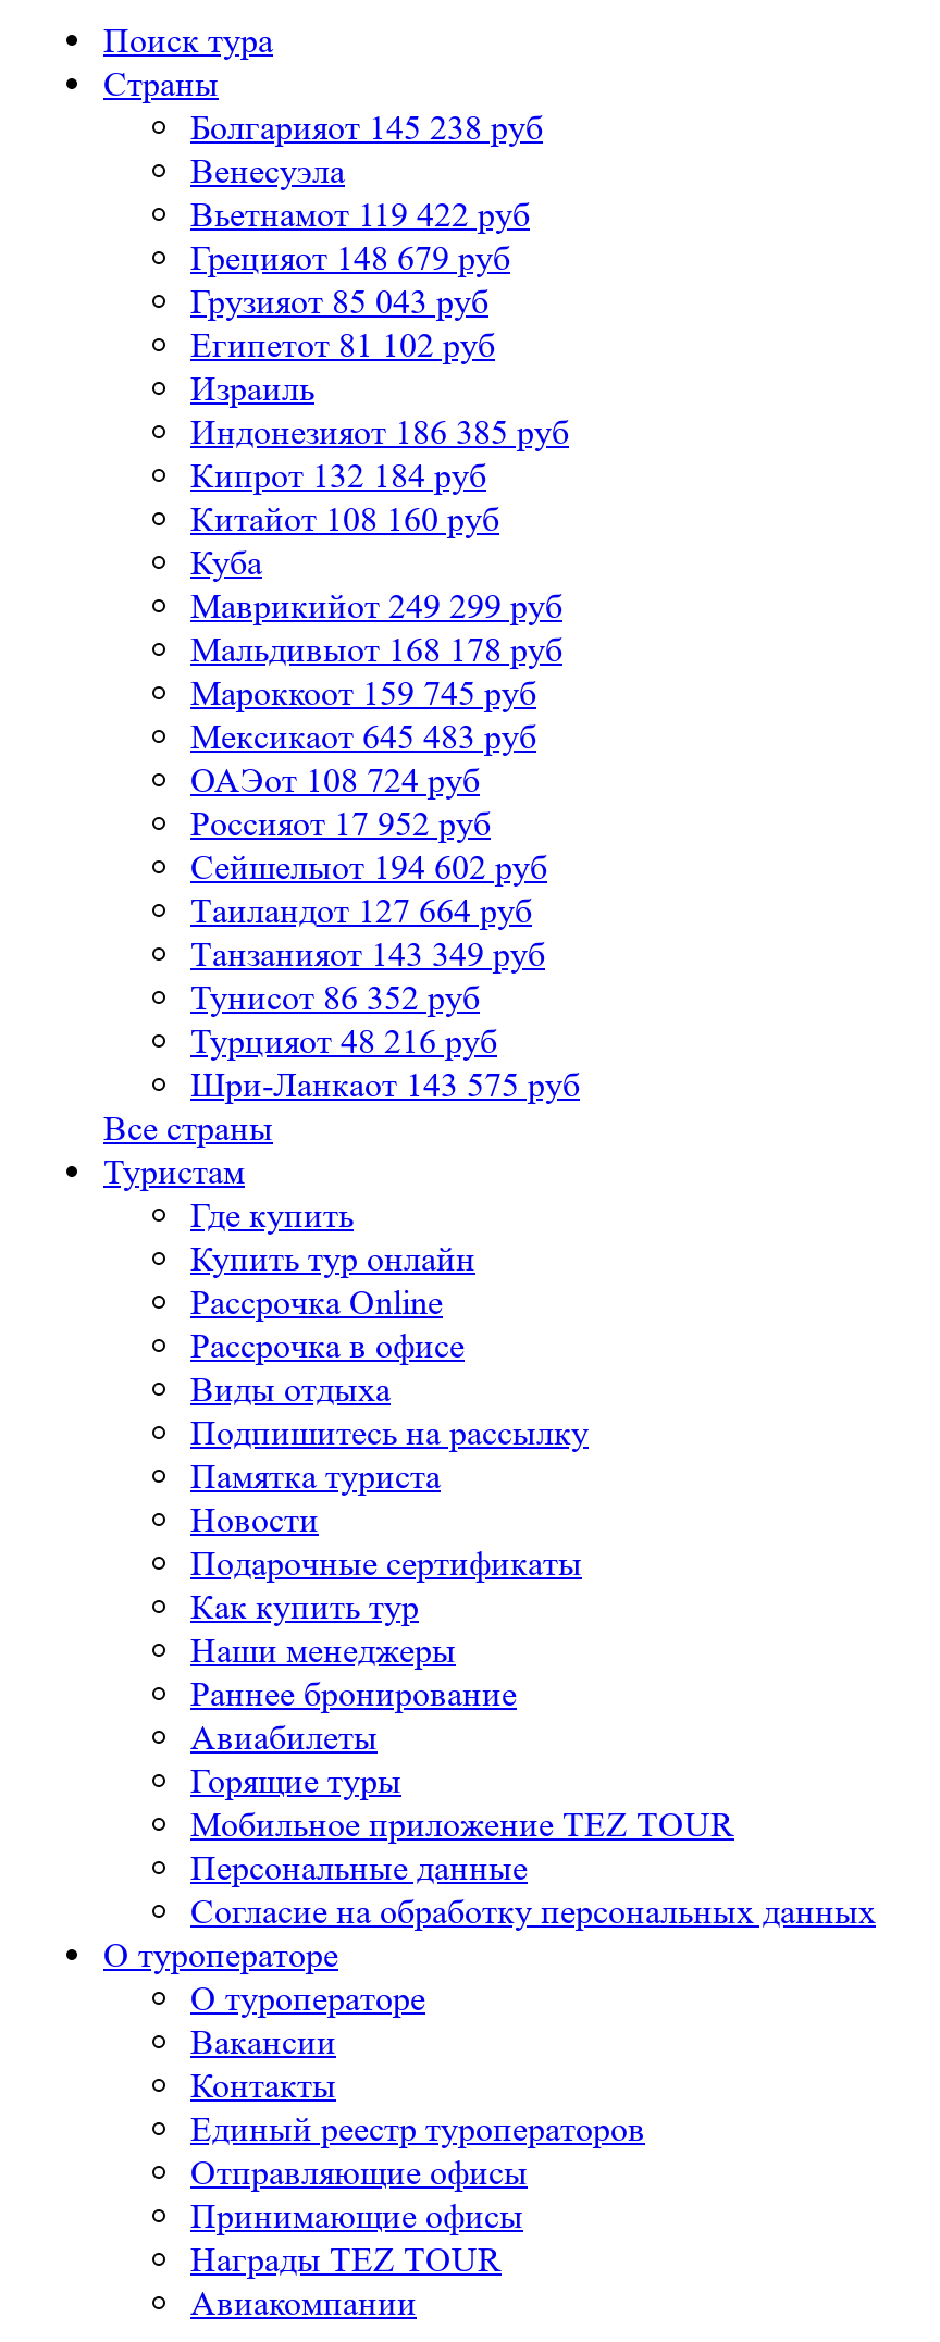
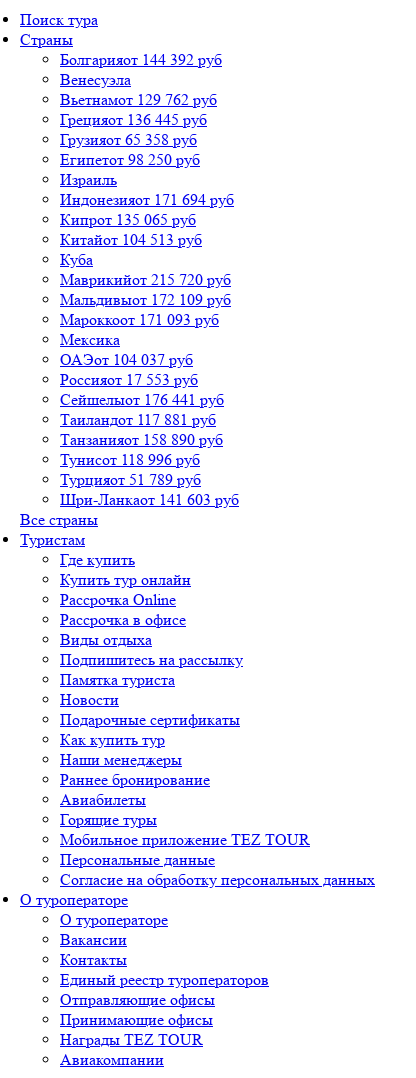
[190,107,543,148] Болгарияот 145 238 руб -> [60,50,222,69] Болгарияот 144 392 руб
[190,194,530,235] Вьетнамот 119 422 руб -> [60,90,217,109] Вьетнамот 129 762 руб
[190,237,510,278] Грецияот 148 679 руб -> [60,110,207,129] Грецияот 136 445 руб
[190,281,488,322] Грузияот 85 043 руб -> [60,130,197,149] Грузияот 65 358 руб
[190,324,495,365] Египетот 81 102 руб -> [60,150,200,169] Египетот 98 250 руб
[190,411,569,453] Индонезияот 186 385 руб -> [60,190,234,209] Индонезияот 171 694 руб
[190,455,486,496] Кипрот 132 184 руб -> [60,210,196,229] Кипрот 135 065 руб
[190,498,499,540] Китайот 108 160 руб -> [60,230,202,249] Китайот 104 513 руб
[190,585,580,1105] Маврикийот 249 299 руб | Мальдивыот 168 178 руб | Мароккоот 159 745 руб | Мексикаот 645 483 руб | ОАЭот 108 724 руб | Россияот 17 952 руб | Сейшелыот 194 602 руб | Таиландот 127 664 руб | Танзанияот 143 349 руб | Тунисот 86 352 руб | Турцияот 48 216 руб | Шри-Ланкаот 143 575 руб -> [60,270,239,509] Маврикийот 215 720 руб | Мальдивыот 172 109 руб | Мароккоот 171 093 руб | Мексика | ОАЭот 104 037 руб | Россияот 17 553 руб | Сейшелыот 176 441 руб | Таиландот 117 881 руб | Танзанияот 158 890 руб | Тунисот 118 996 руб | Турцияот 51 789 руб | Шри-Ланкаот 141 603 руб

